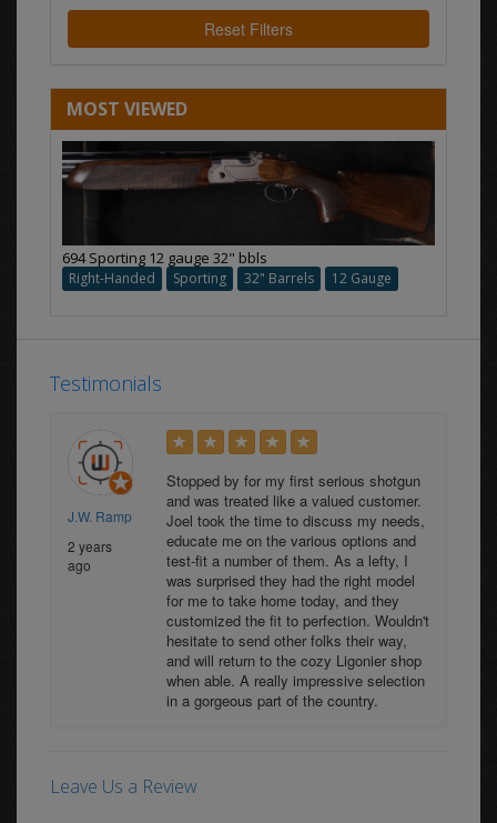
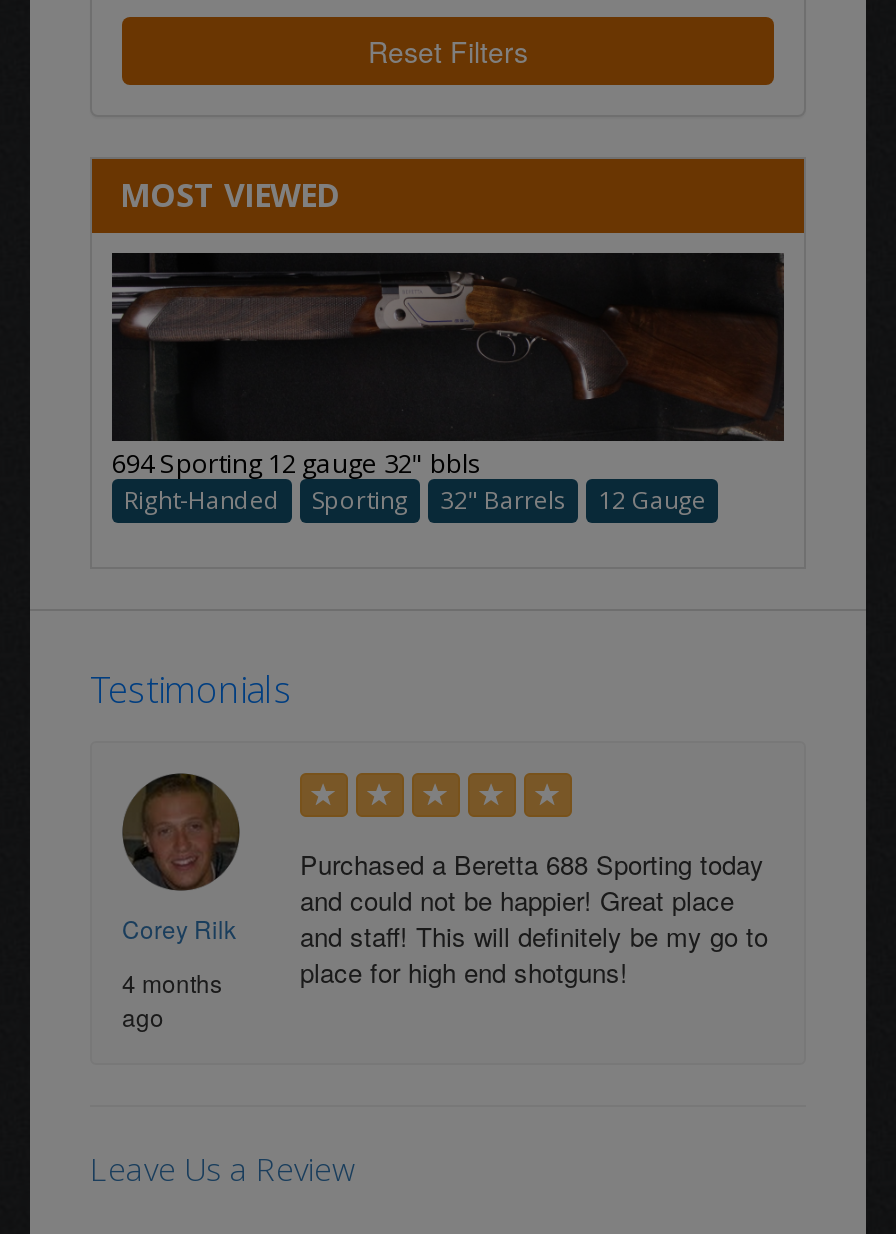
[68,430,133,526] [image] | J.W. Ramp -> [122,771,242,946] [image] | Corey Rilk
[166,470,429,711] Stopped by for my first serious shotgun | and was treated like a valued customer. | Joel took the time to discuss my needs, | educate me on the various options and | test-fit a number of them. As a lefty, I | was surprised they had the right model | for me to take home today, and they | customized the fit to perfection. Wouldn't | hesitate to send other folks their way, | and will return to the cozy Ligonier shop | when able. A really impressive selection | in a gorgeous part of the country. -> [300,846,768,992] Purchased a Beretta 688 Sporting today | and could not be happier! Great place | and staff! This will definitely be my go to | place for high end shotguns!
[68,537,112,556] 2 years -> [122,966,222,1000] 4 months

